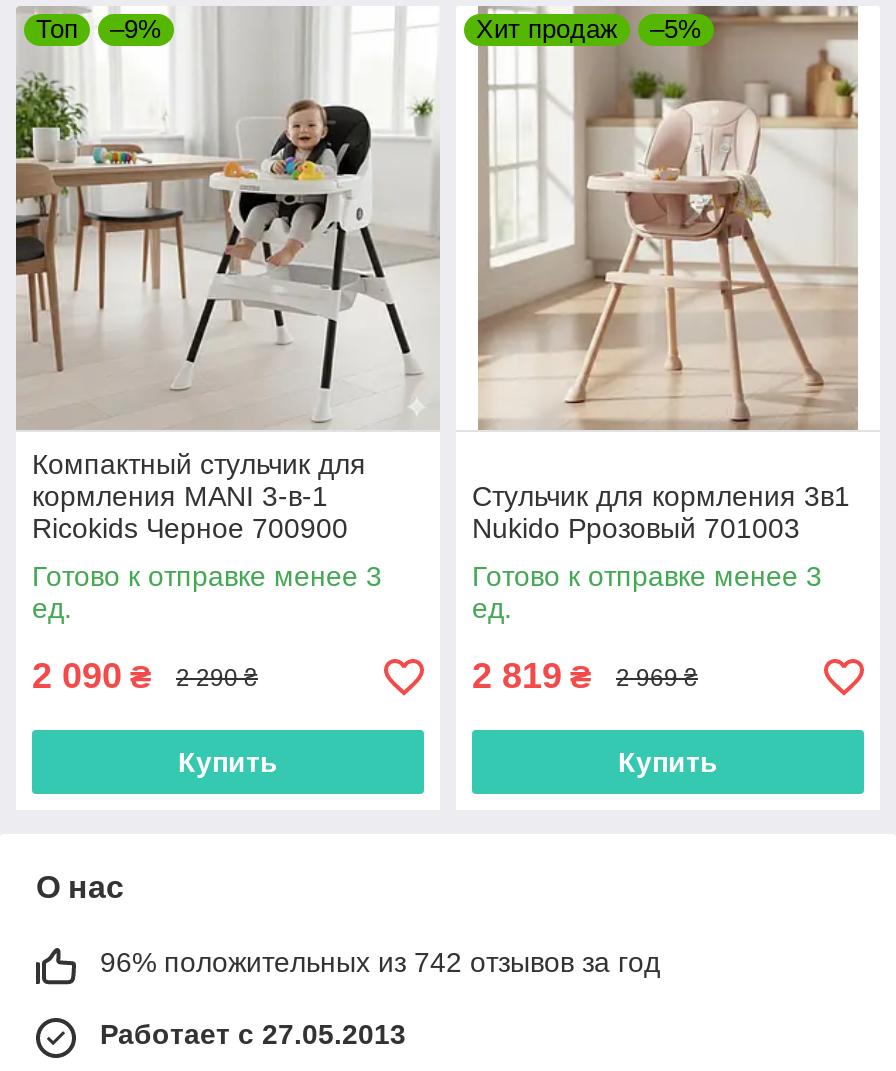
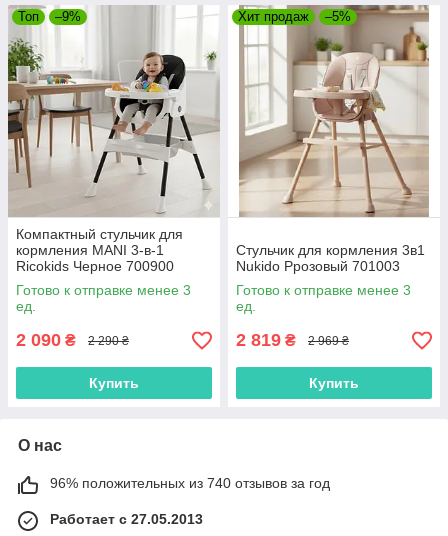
[100,947,660,979] 96% положительных из 742 отзывов за год -> [50,475,330,491] 96% положительных из 740 отзывов за год

